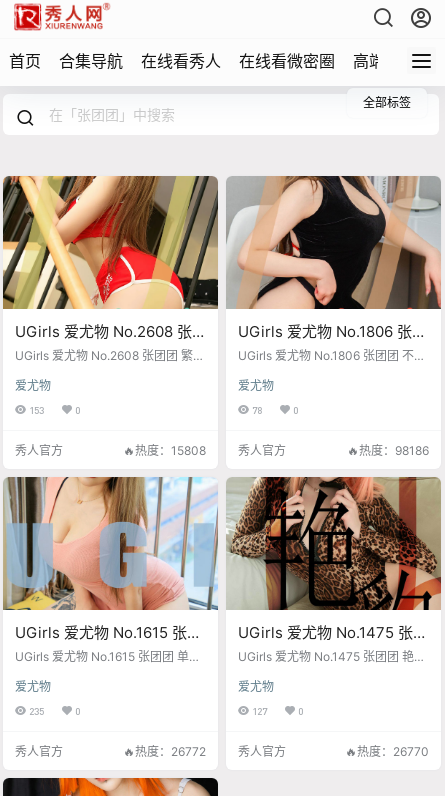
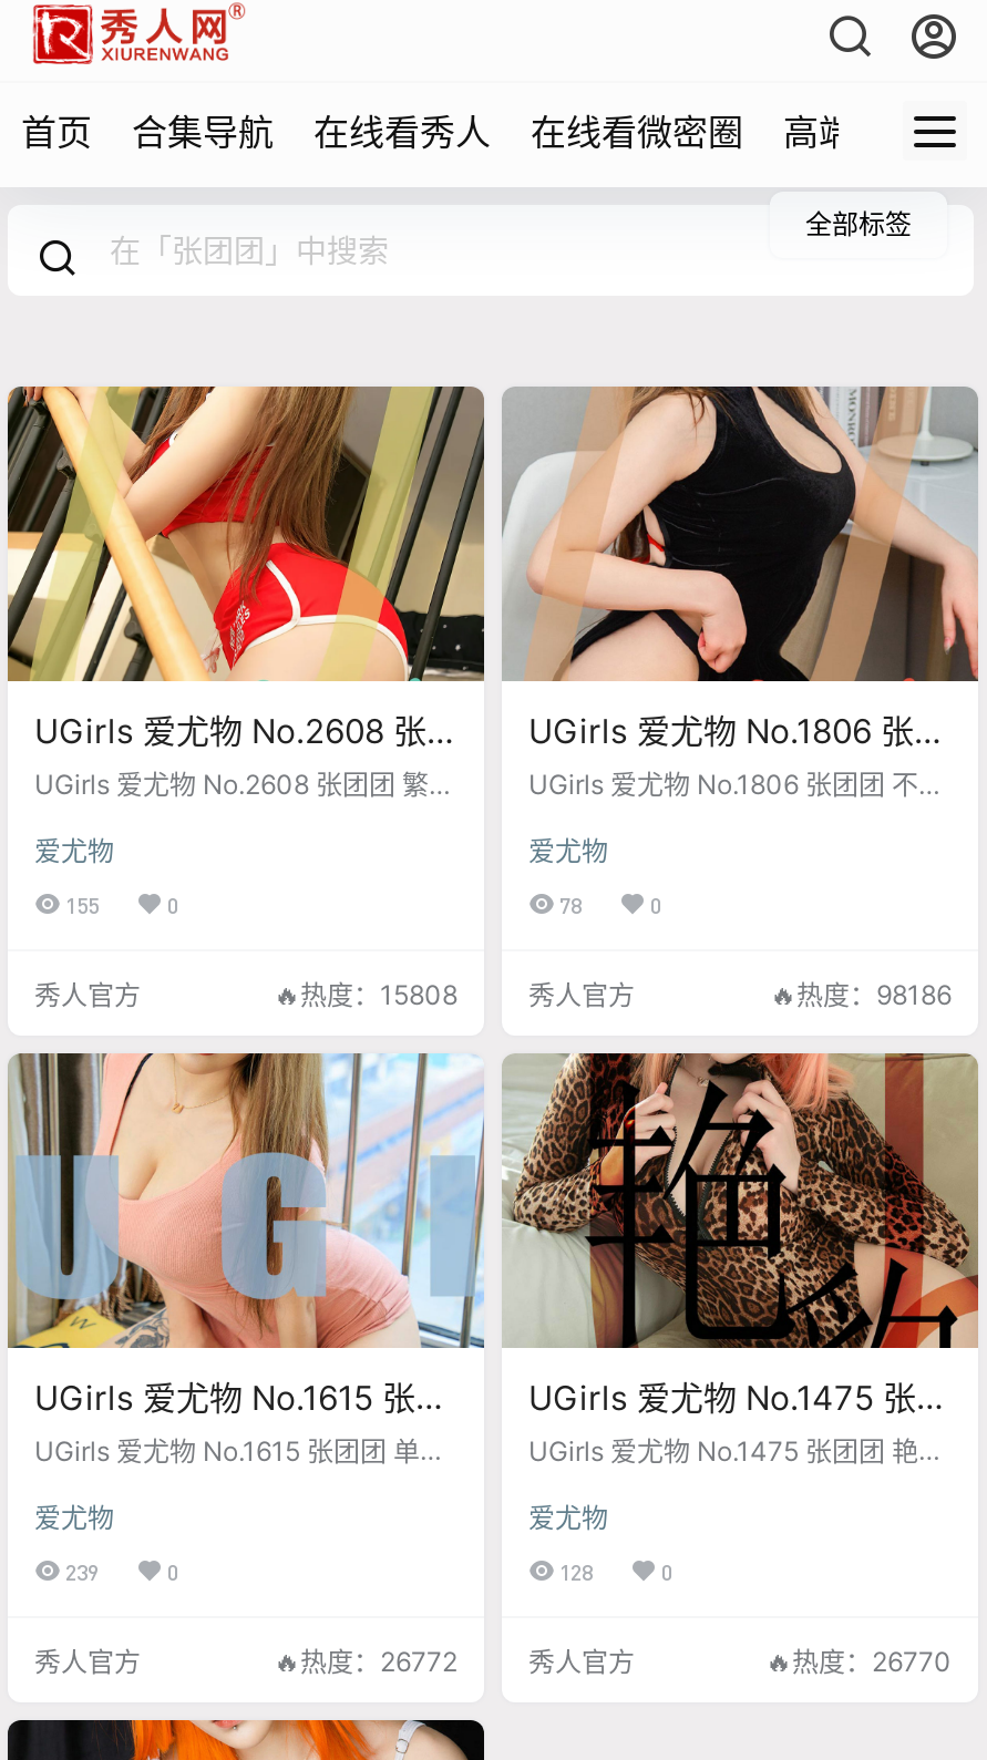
[29,404,44,416] 153 -> [65,891,99,918] 155
[29,705,44,717] 235 -> [65,1558,99,1584] 239
[252,705,267,717] 127 -> [559,1558,593,1584] 128

